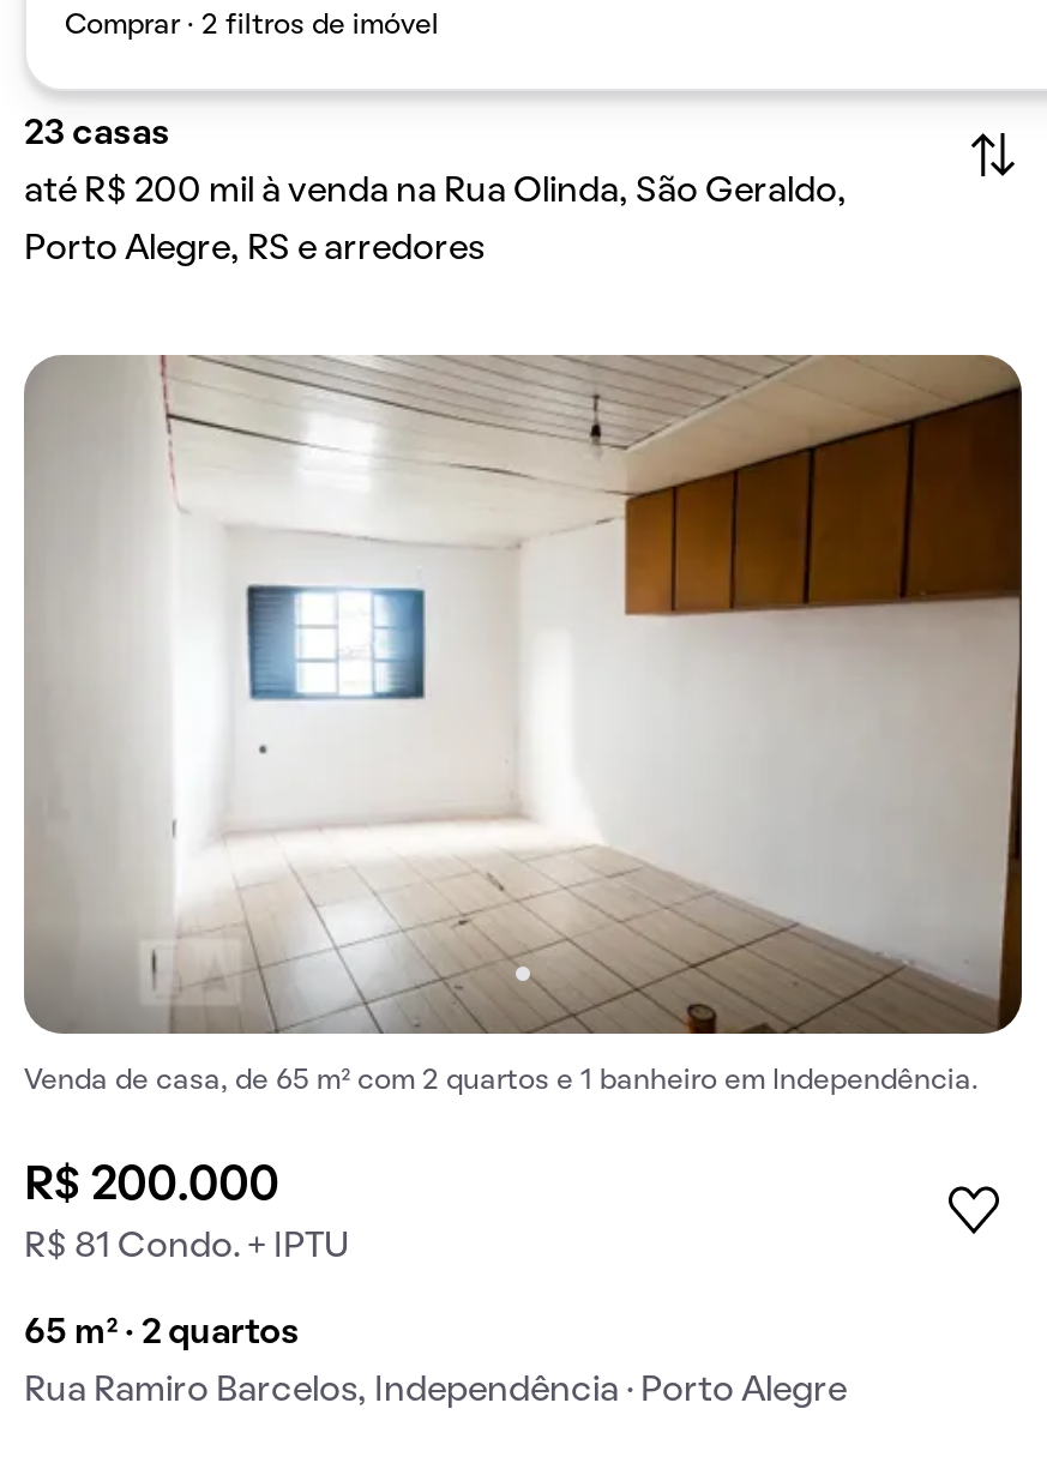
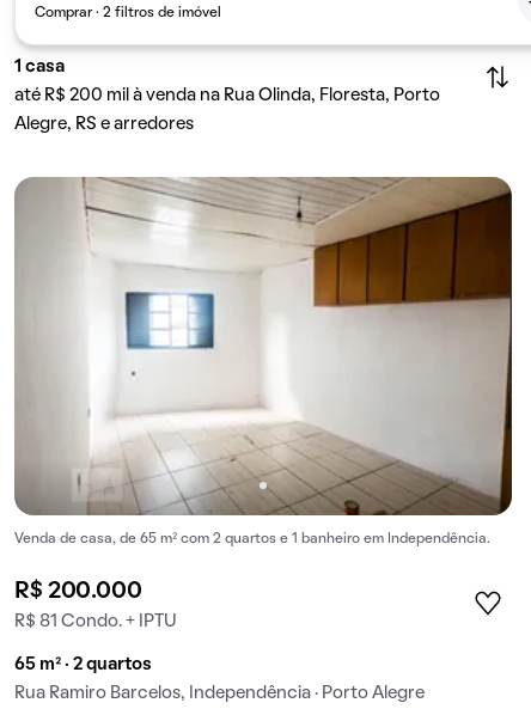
[24,118,170,151] 23 casas -> [14,59,65,75] 1 casa
[24,175,847,209] até R$ 200 mil à venda na Rua Olinda, São Geraldo, -> [14,87,440,104] até R$ 200 mil à venda na Rua Olinda, Floresta, Porto
[24,233,485,266] Porto Alegre, RS e arredores -> [14,116,194,133] Alegre, RS e arredores

